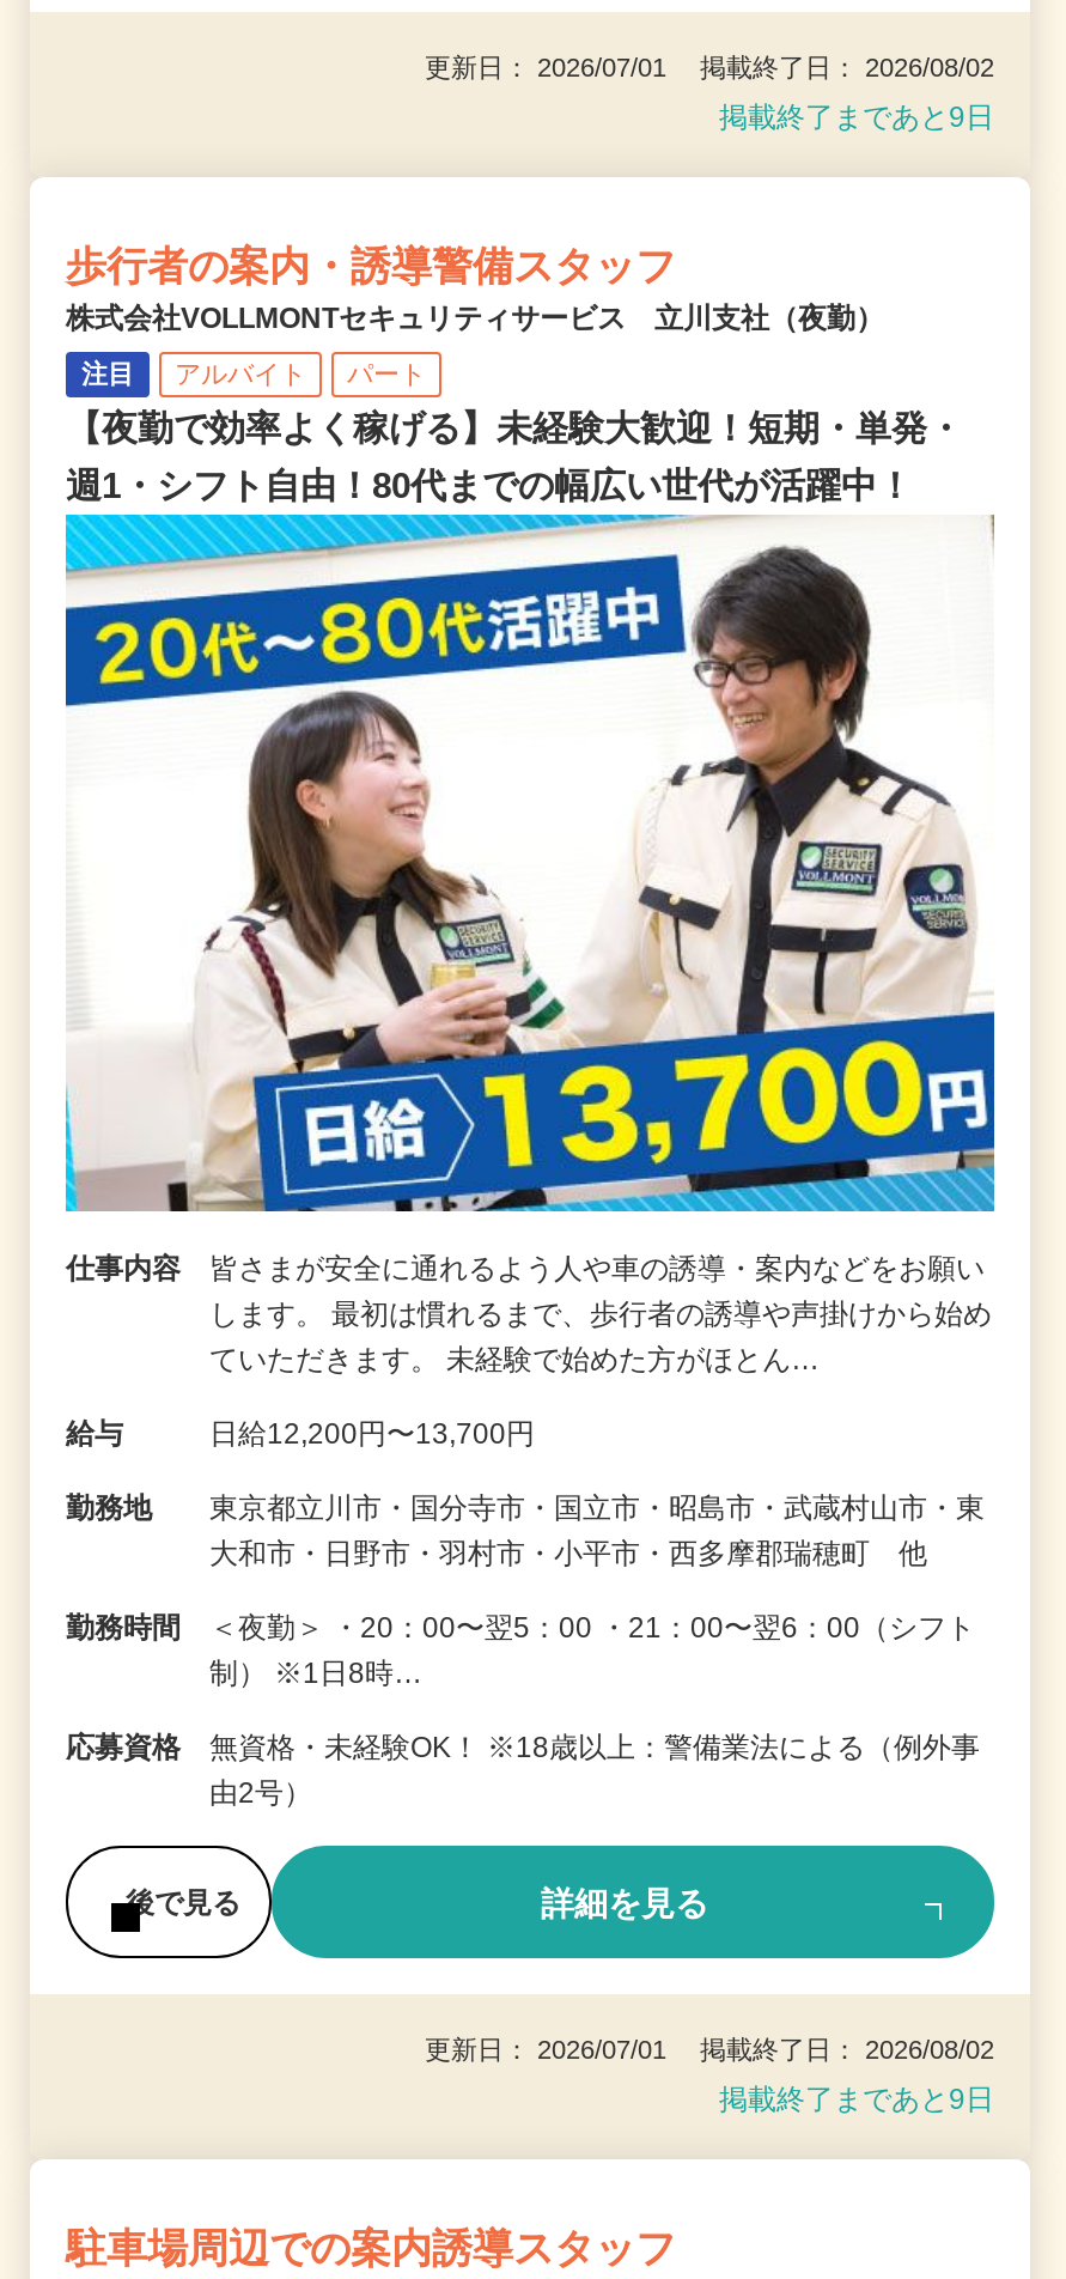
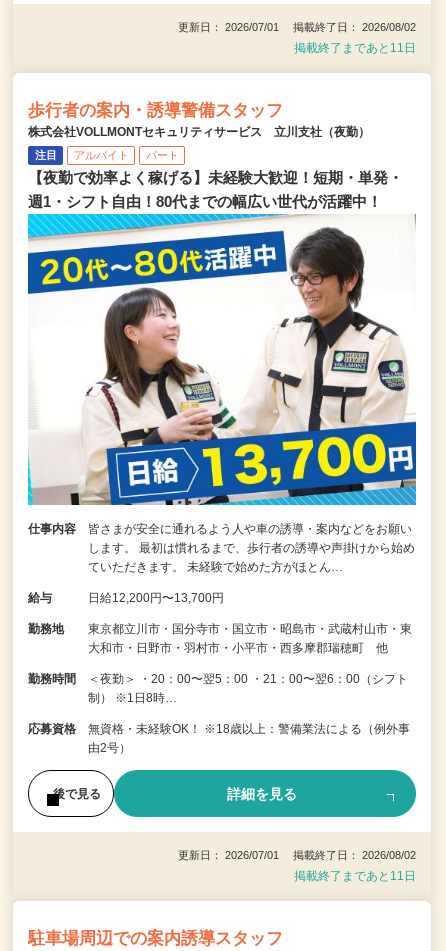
[719,102,994,135] 掲載終了まであと9日 -> [294,41,416,55] 掲載終了まであと11日
[719,2082,994,2116] 掲載終了まであと9日 -> [294,869,416,883] 掲載終了まであと11日

